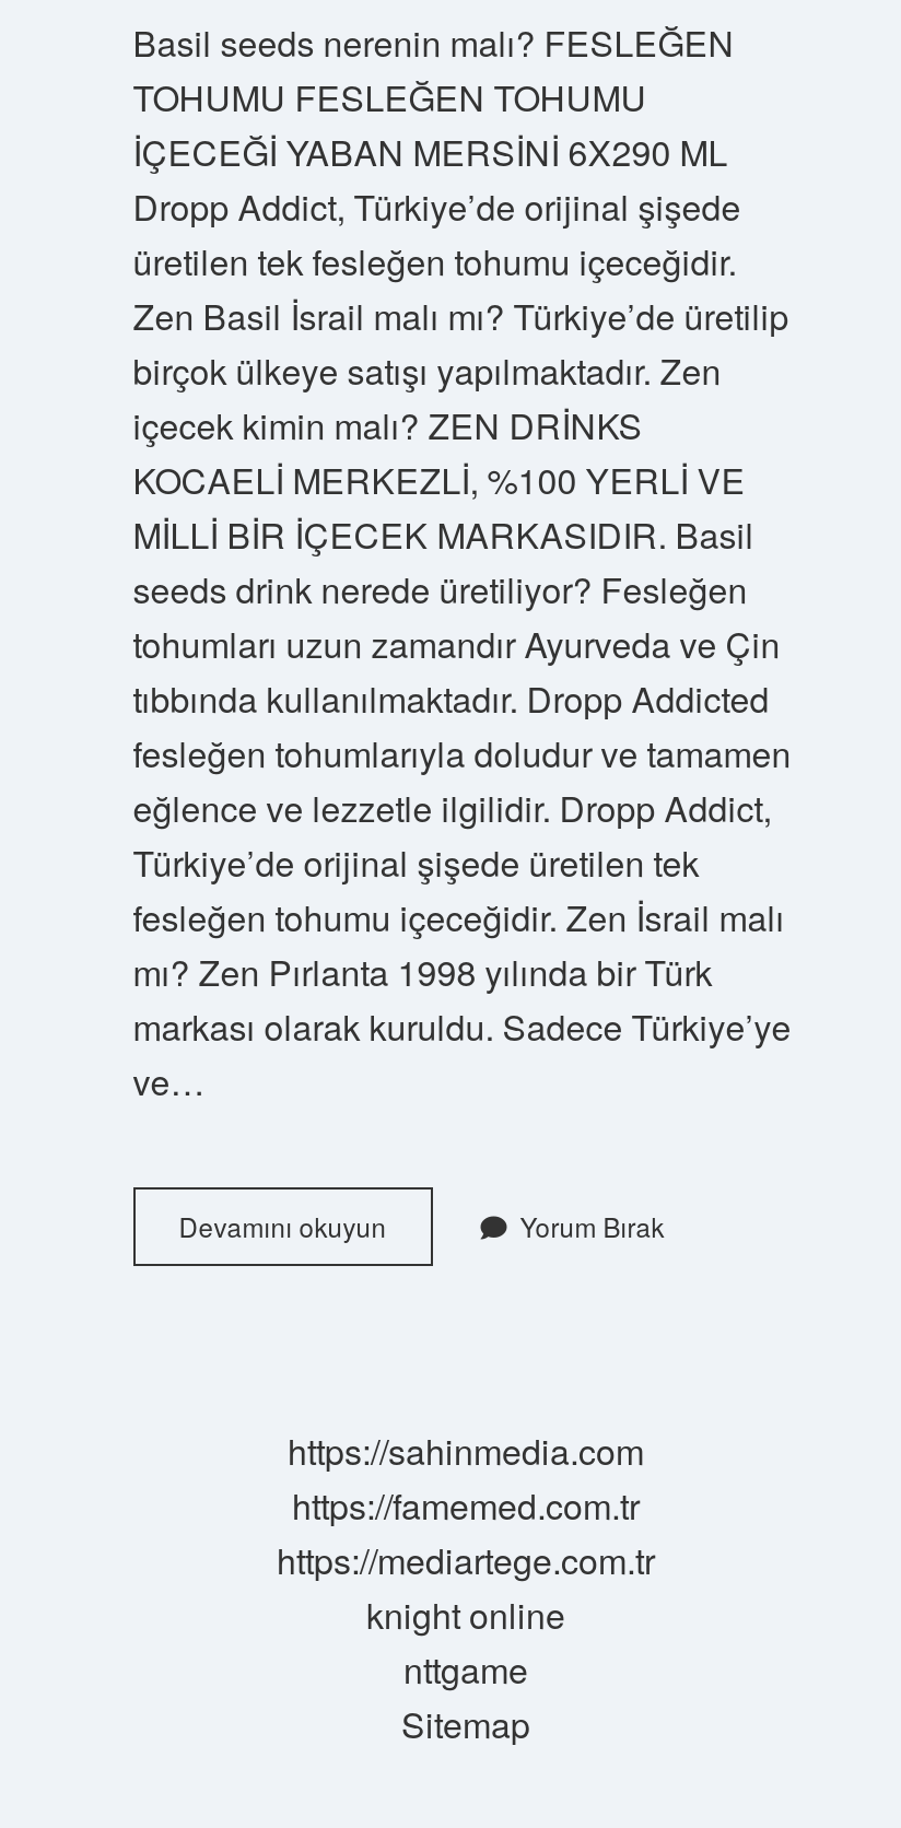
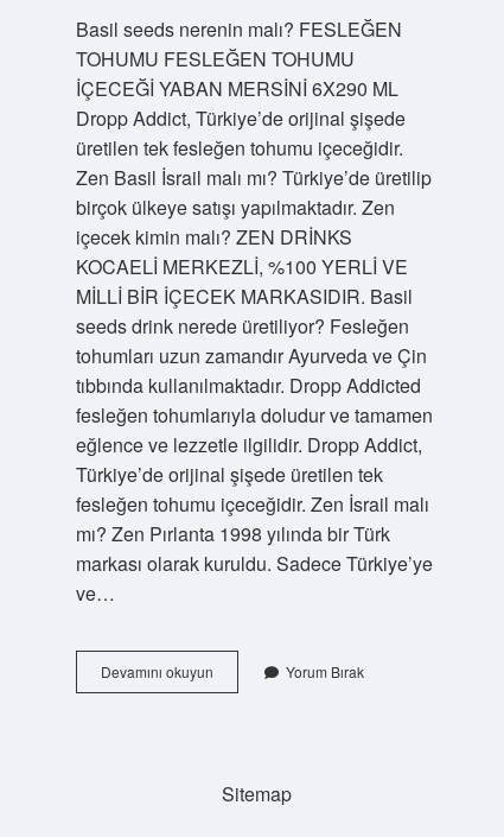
[277,1426,655,1695] https://sahinmedia.com | https://famemed.com.tr | https://mediartege.com.tr | knight online | nttgame -> none

